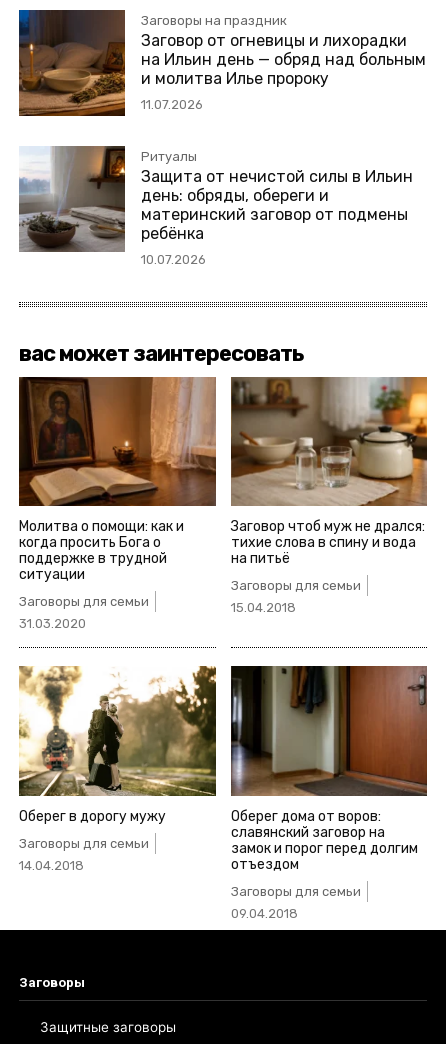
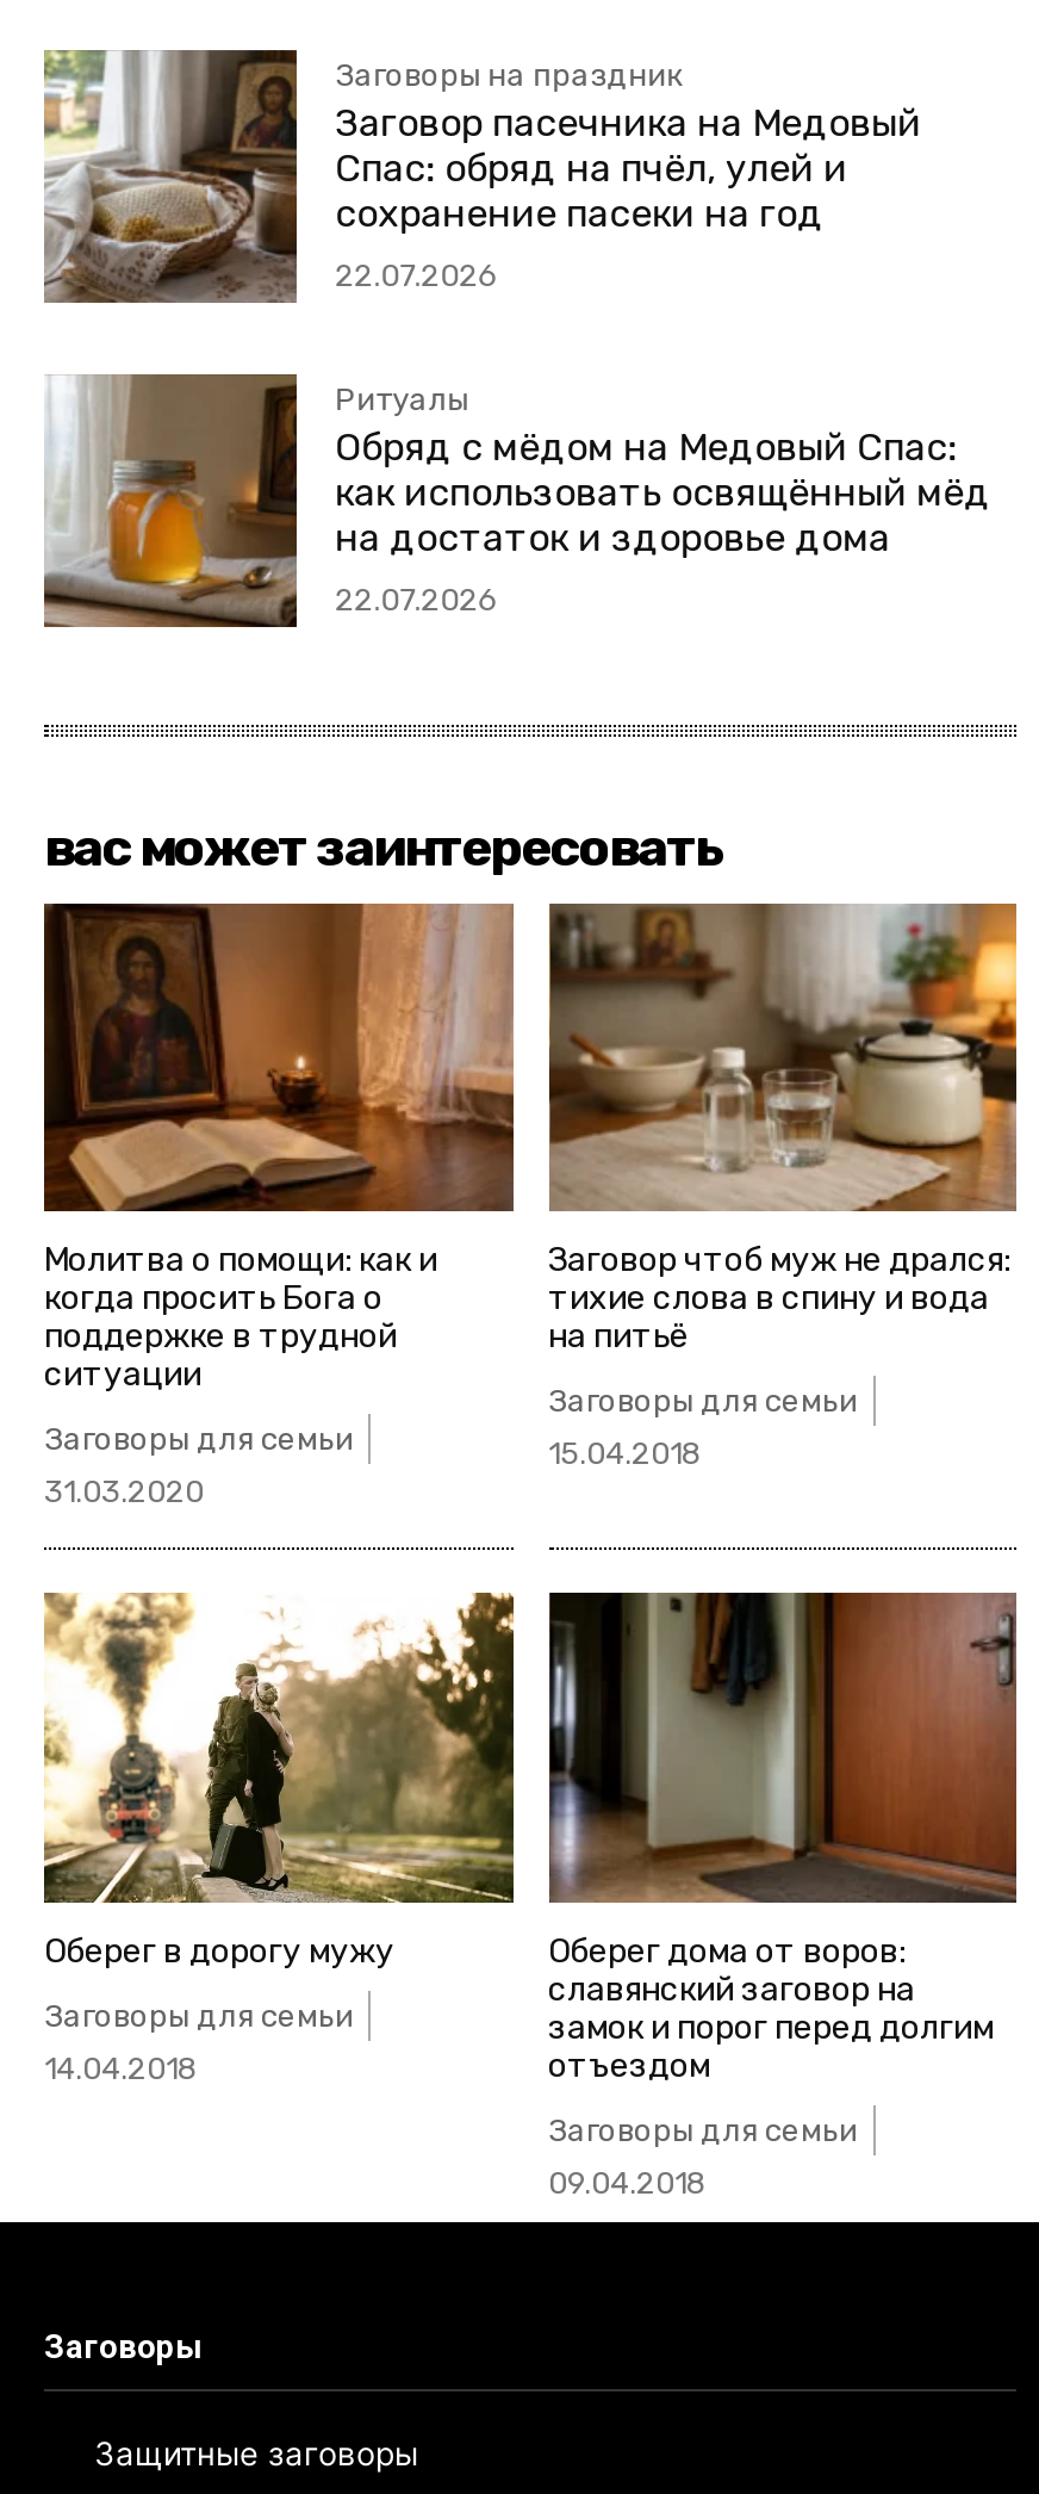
[18,9,426,117] [image] | Заговор от огневицы и лихорадки | на Ильин день — обряд над больным | и молитва Илье пророку -> [42,48,921,305] [image] | Заговор пасечника на Медовый | Спас: обряд на пчёл, улей и | сохранение пасеки на год
[141,97,203,112] 11.07.2026 -> [335,257,497,293] 22.07.2026
[19,146,413,252] [image] | Защита от нечистой силы в Ильин | день: обряды, обереги и | материнский заговор от подмены | ребёнка -> [44,374,990,627] [image] | Обряд с мёдом на Медовый Спас: | как использовать освящённый мёд | на достаток и здоровье дома
[141,252,206,267] 10.07.2026 -> [335,581,497,617] 22.07.2026

